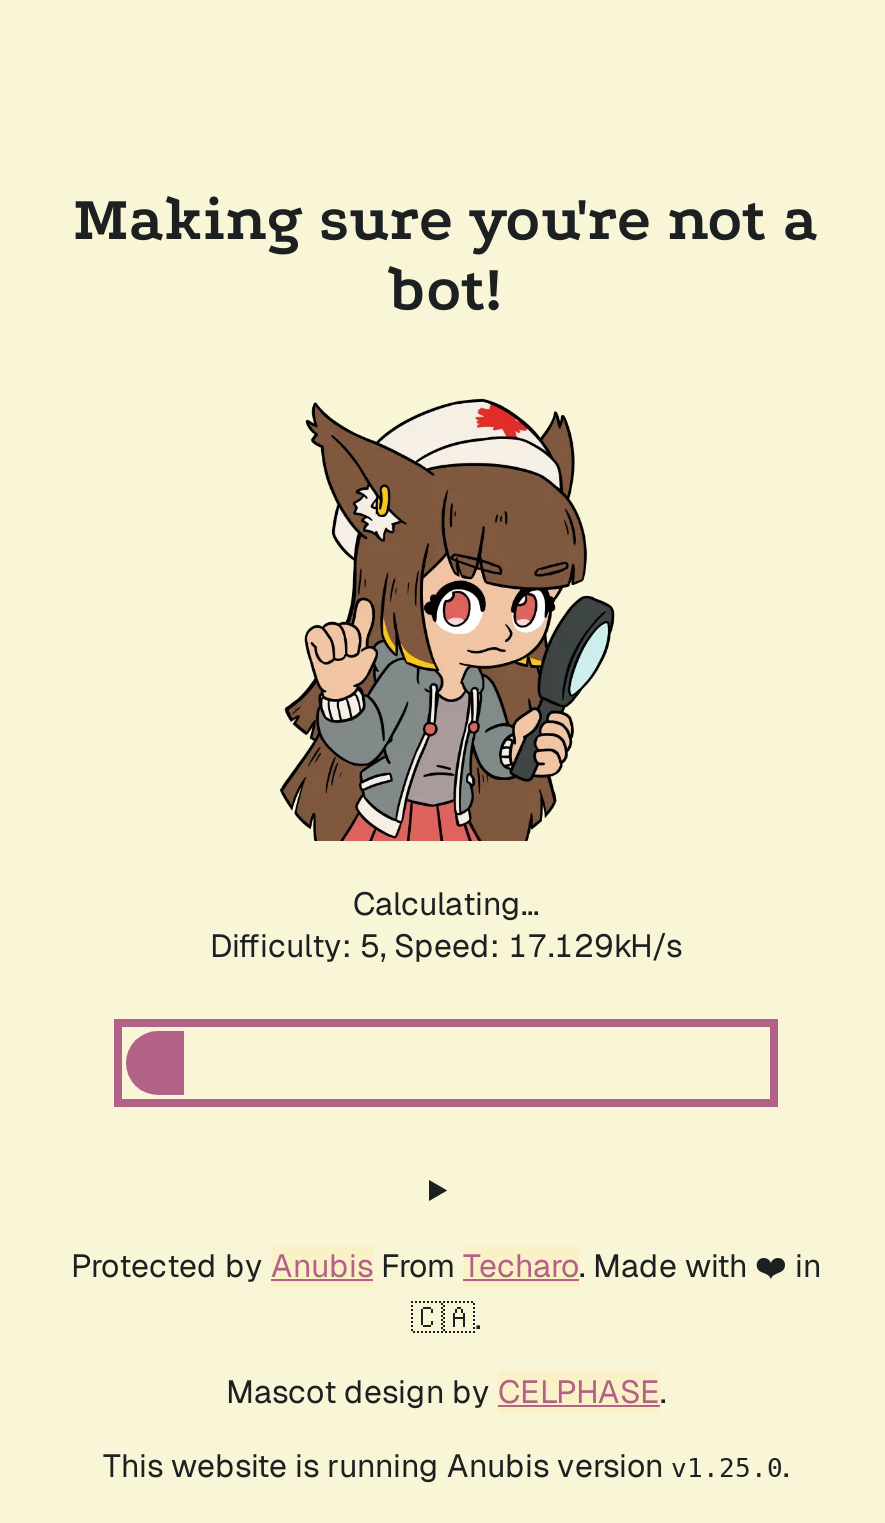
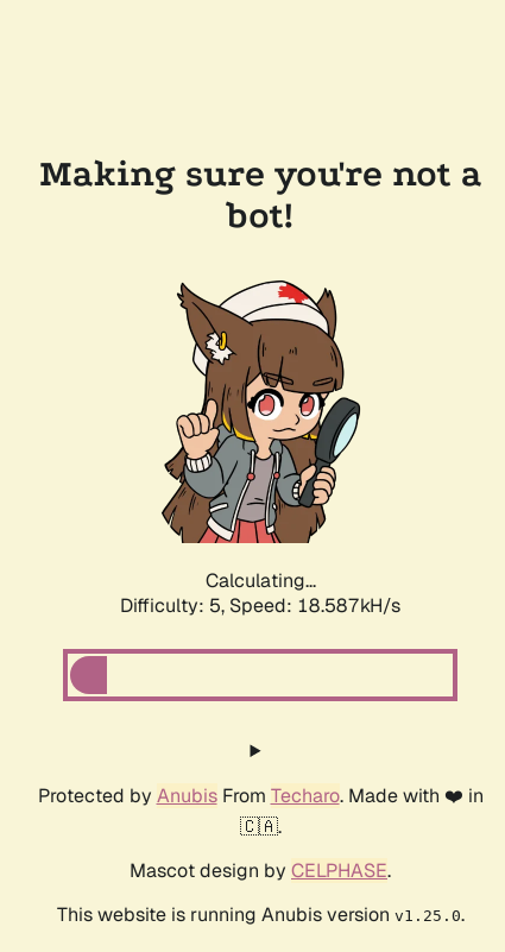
[210,925,682,967] Difficulty: 5, Speed: 17.129kH/s -> [120,593,400,618] Difficulty: 5, Speed: 18.587kH/s

